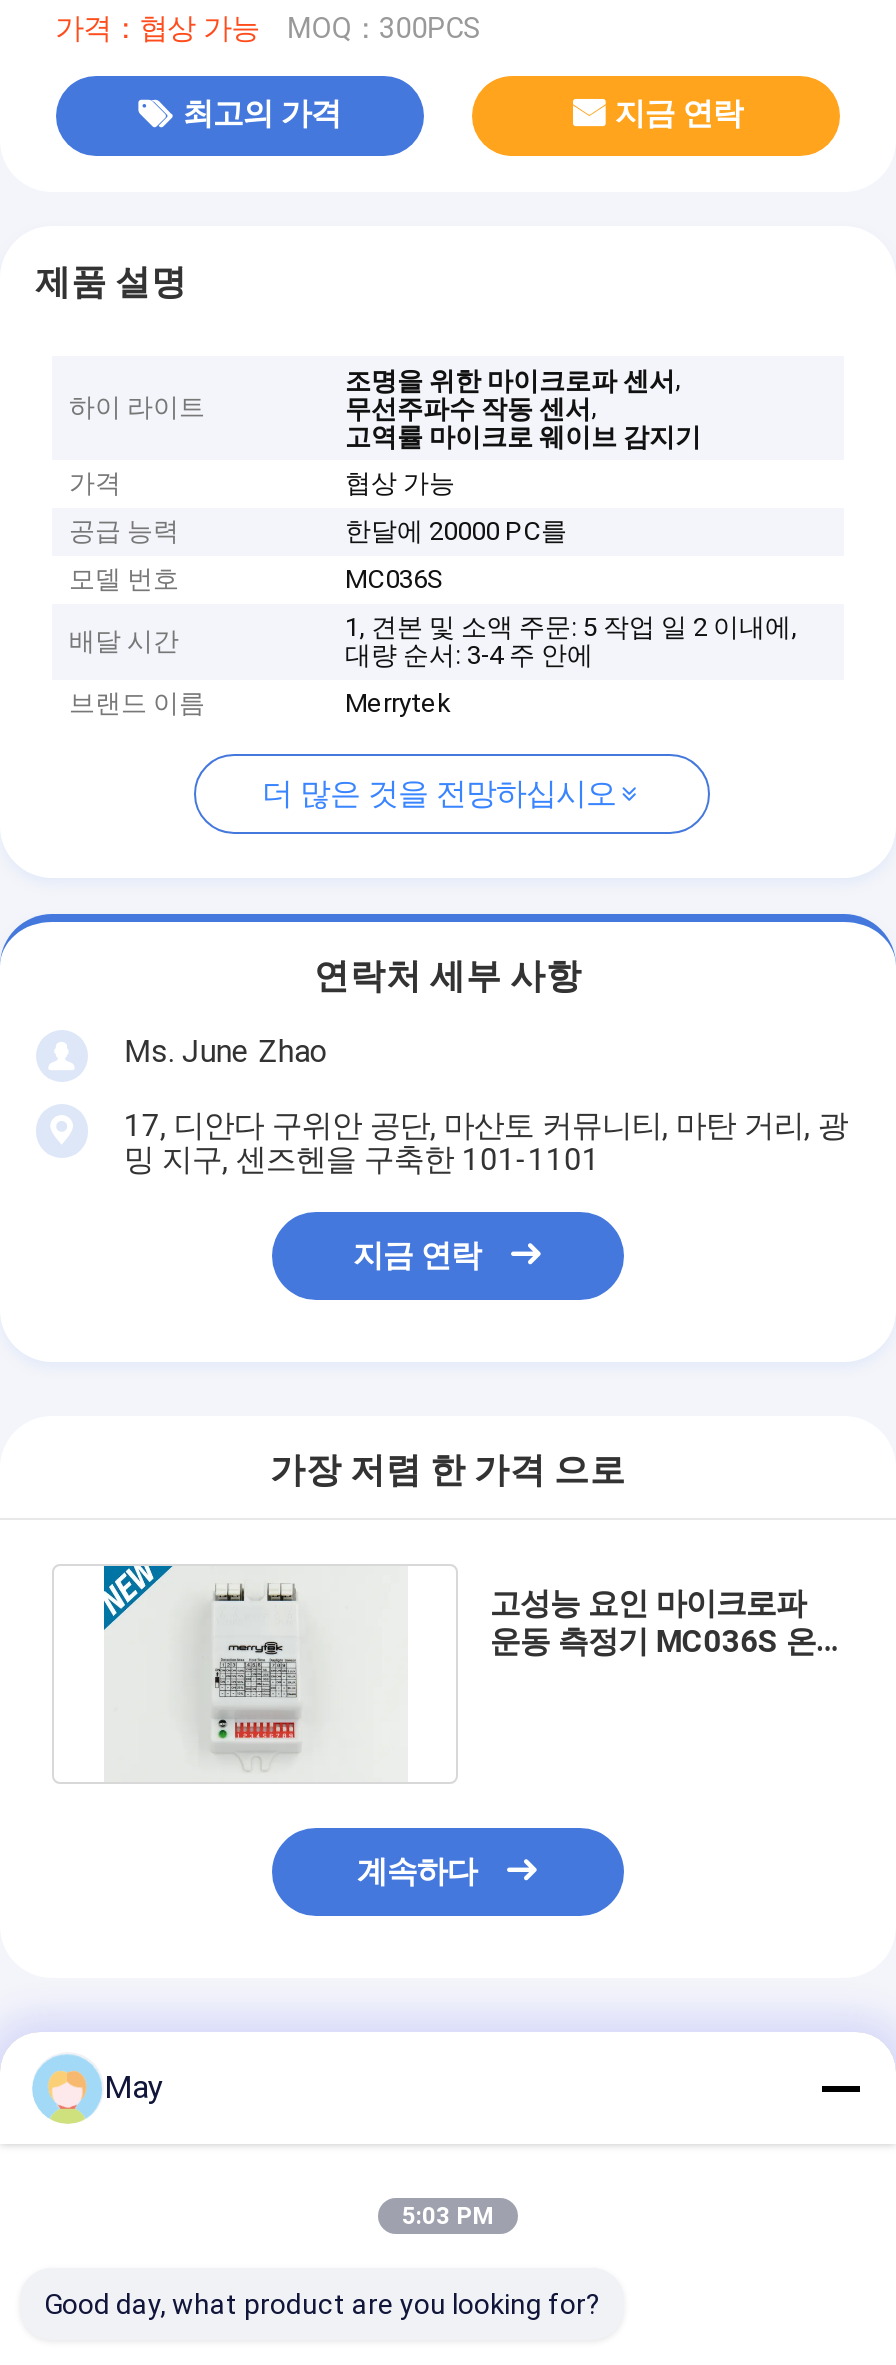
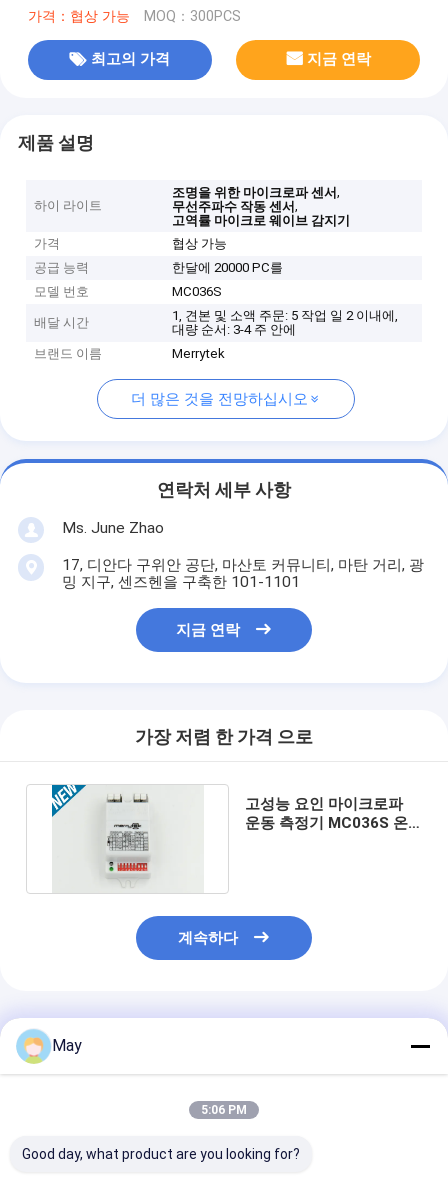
[402,2202,494,2230] 5:03 PM -> [201,1103,247,1117] 5:06 PM

